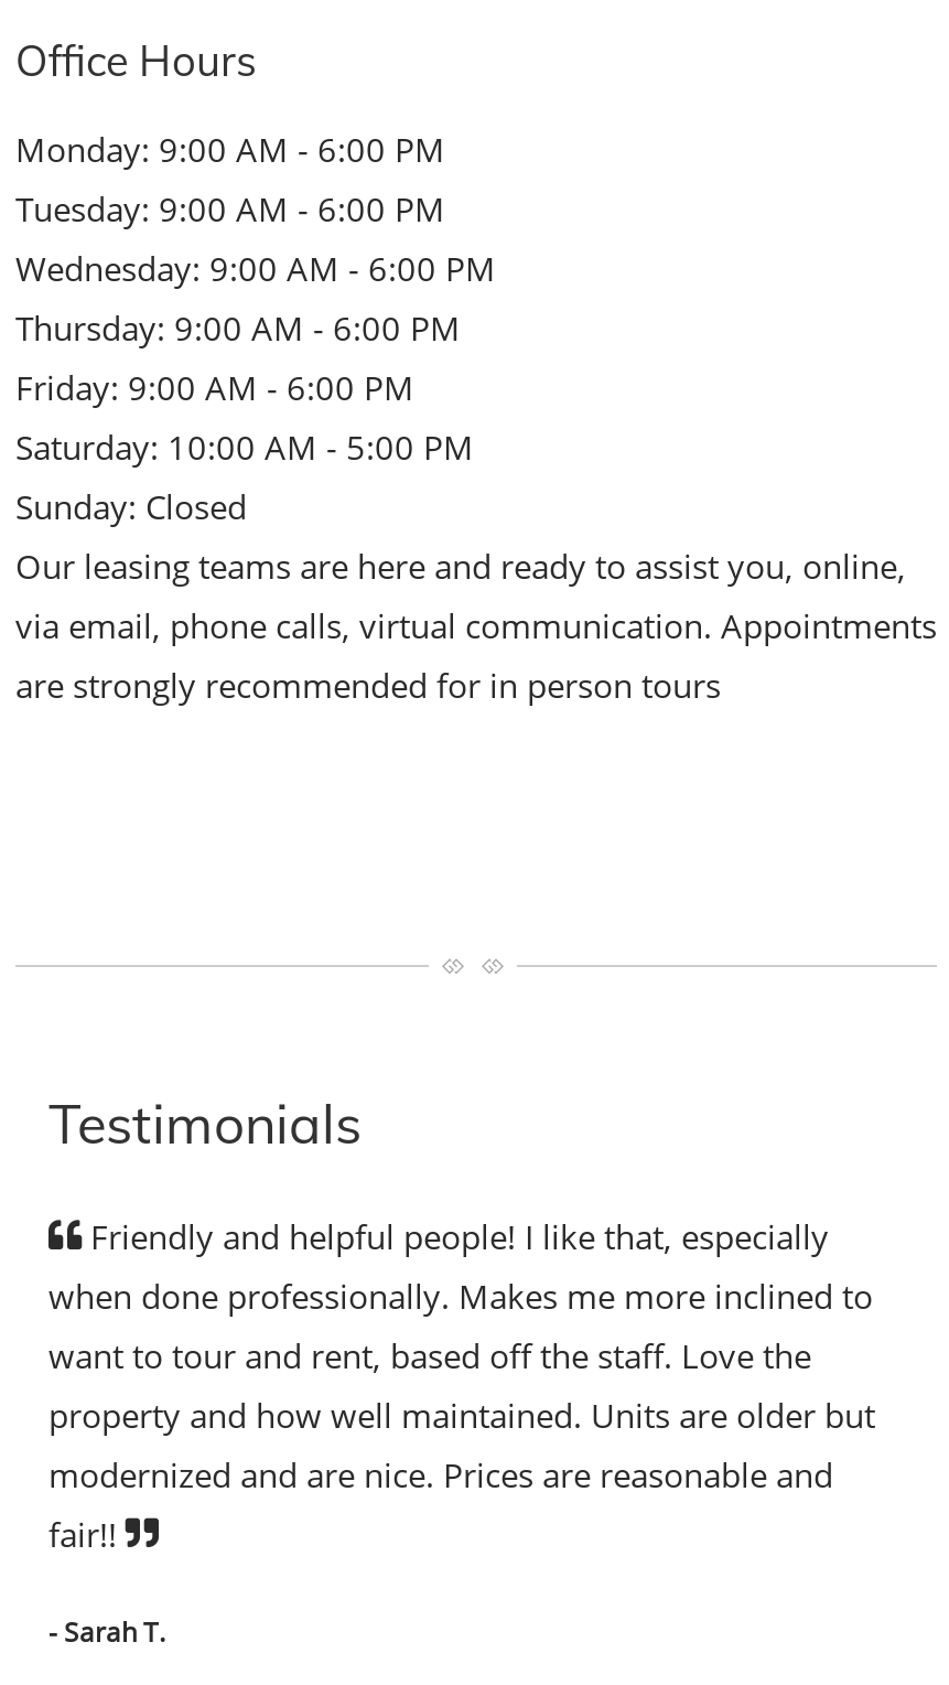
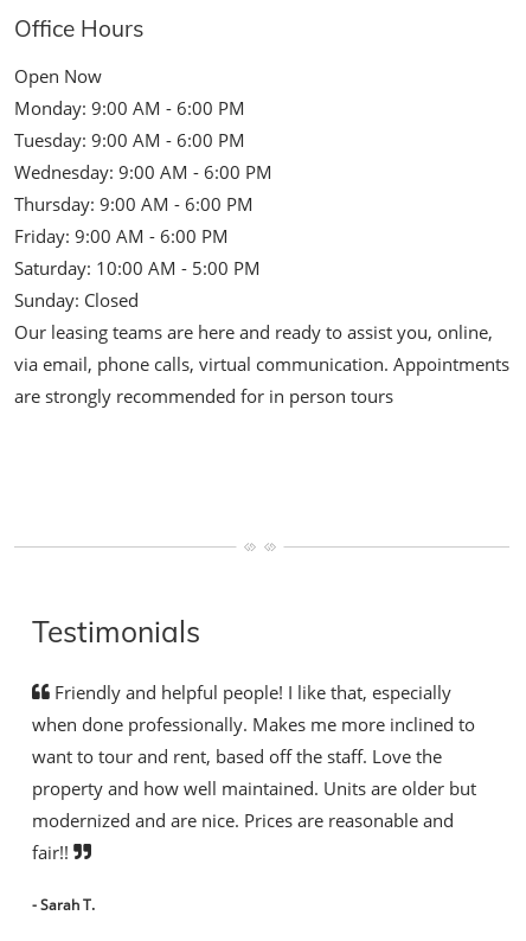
none -> [14,64,102,87] Open Now

